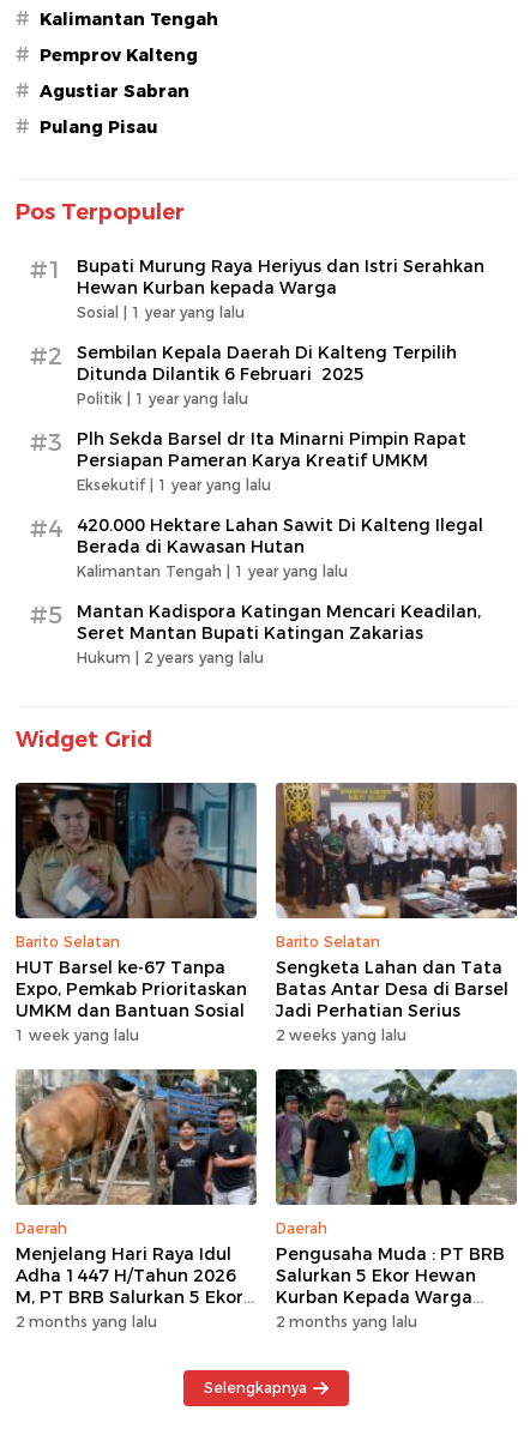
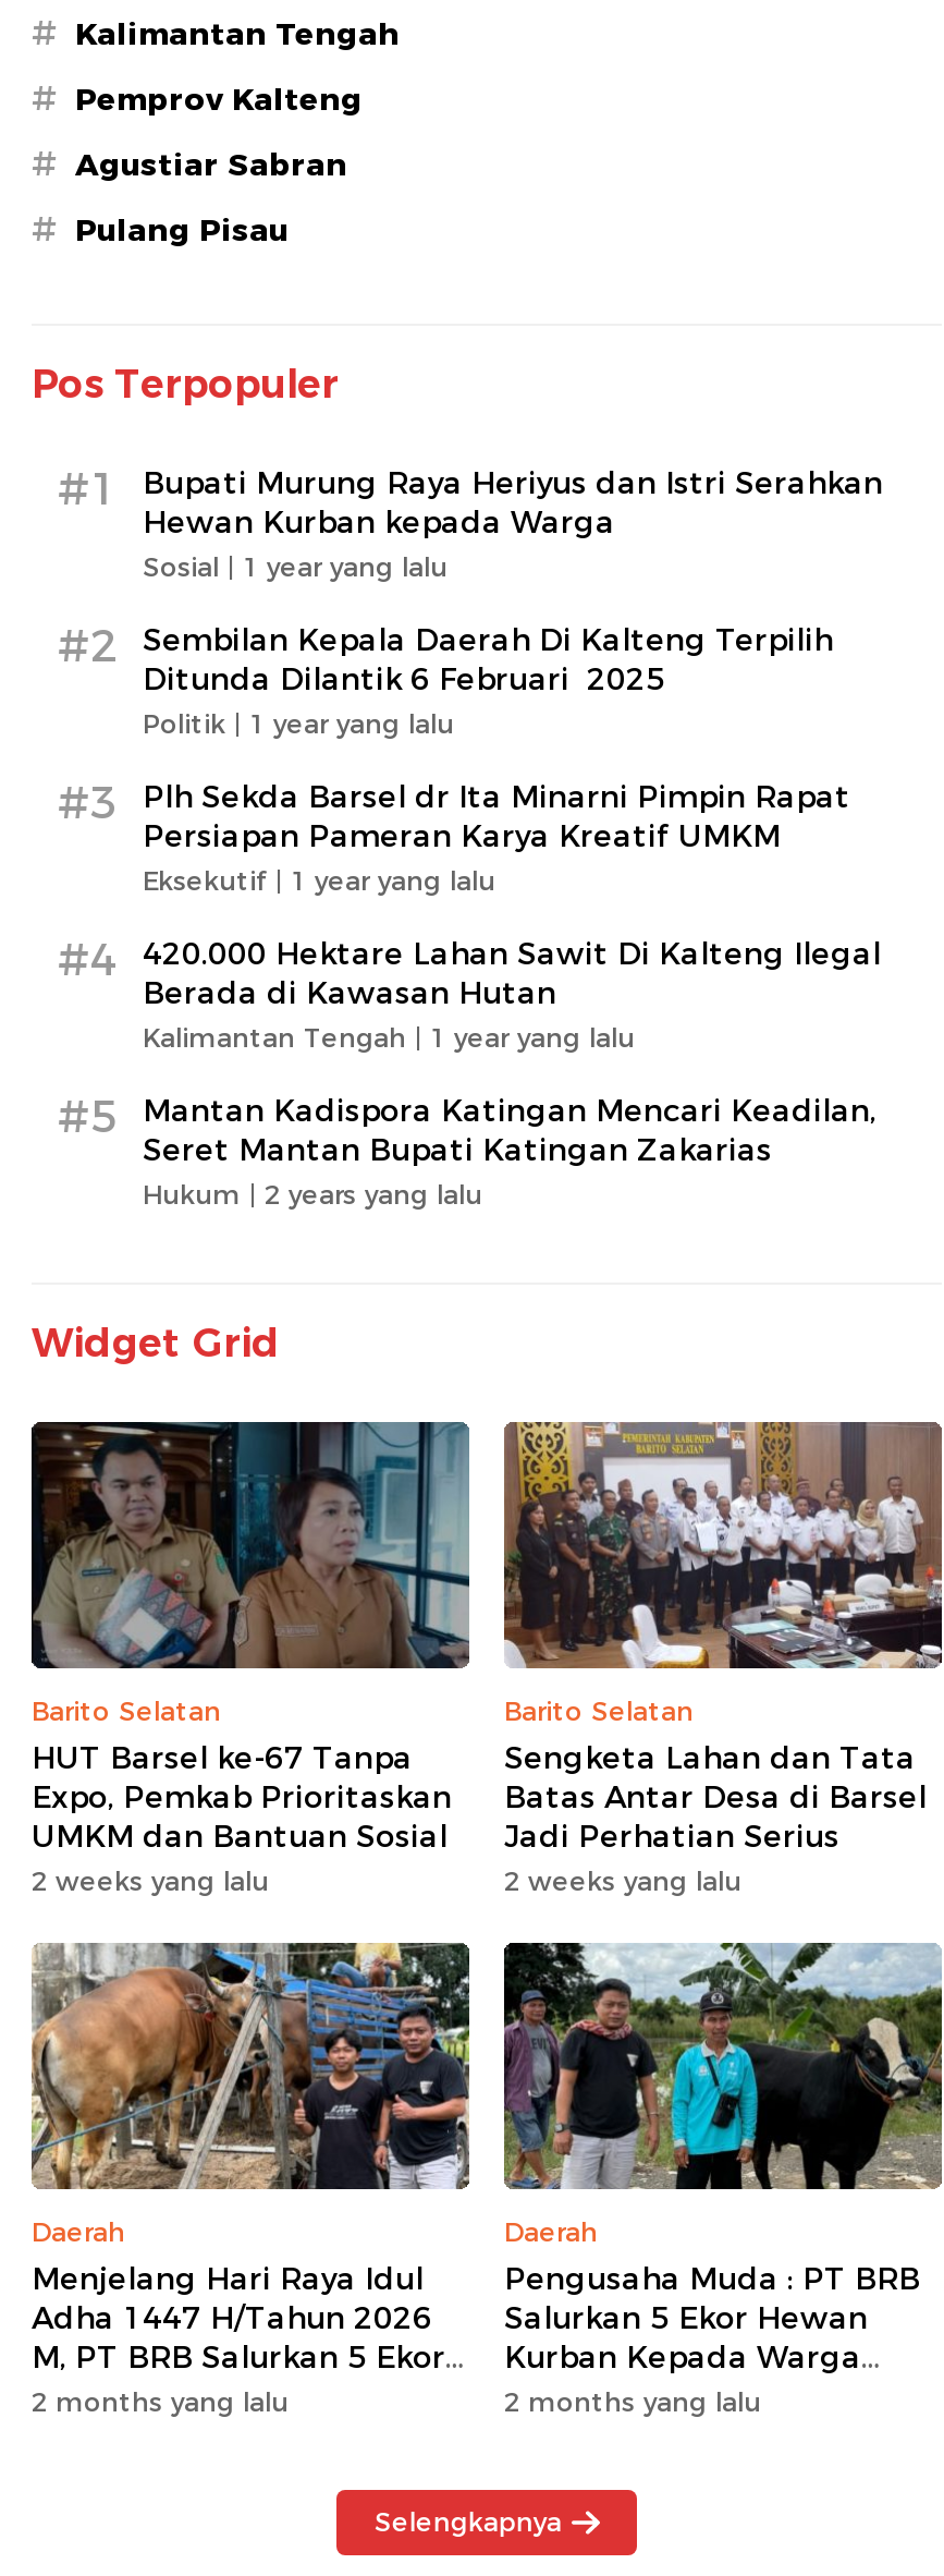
[16,1026,139,1044] 1 week yang lalu -> [32,1864,269,1897] 2 weeks yang lalu

